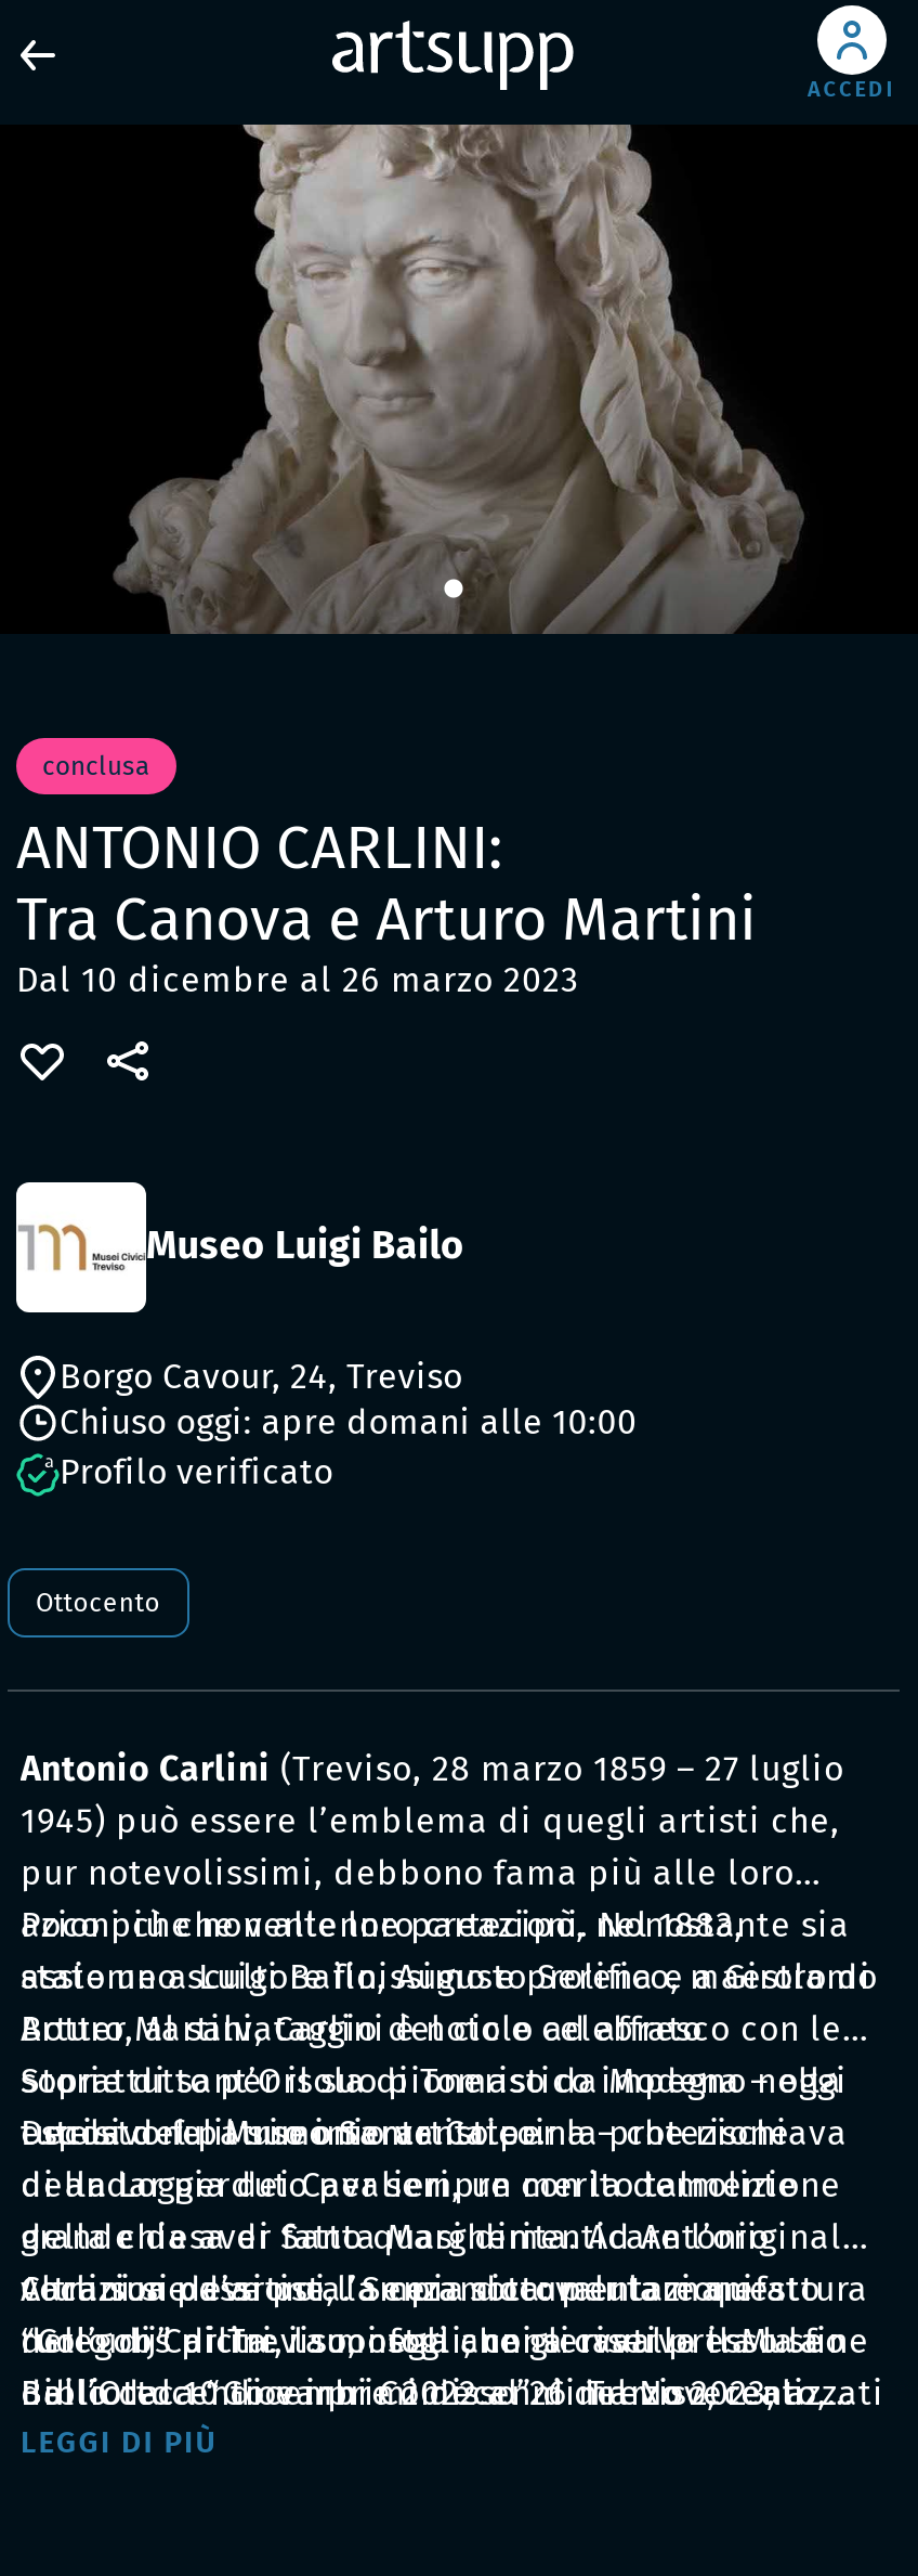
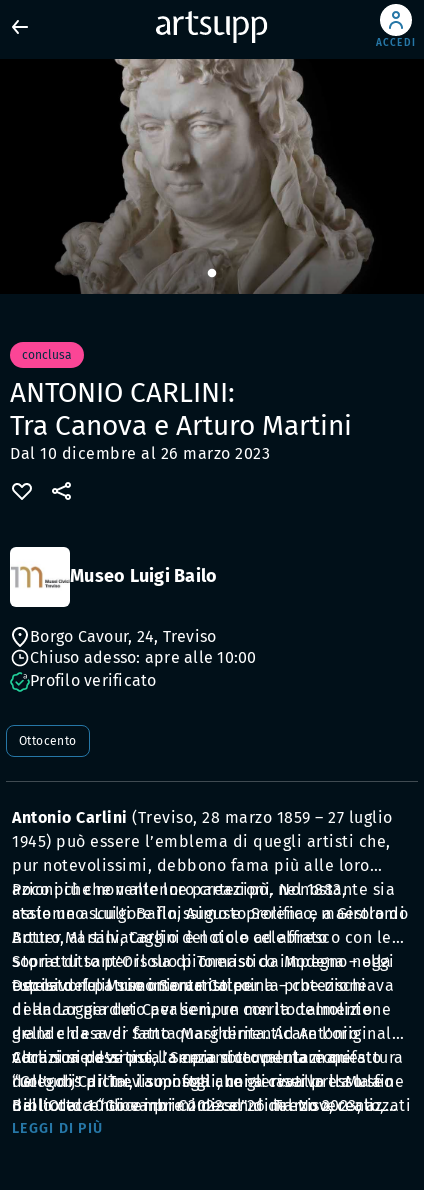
[60,1402,637,1443] Chiuso oggi: apre domani alle 10:00 -> [30,648,256,667] Chiuso adesso: apre alle 10:00

